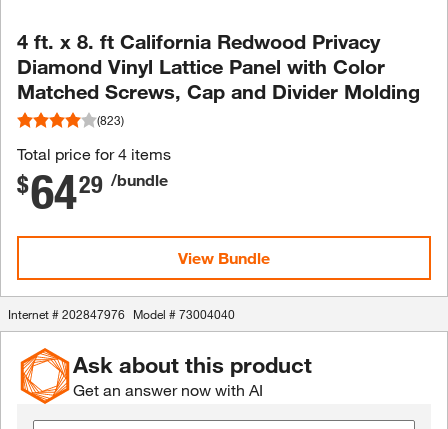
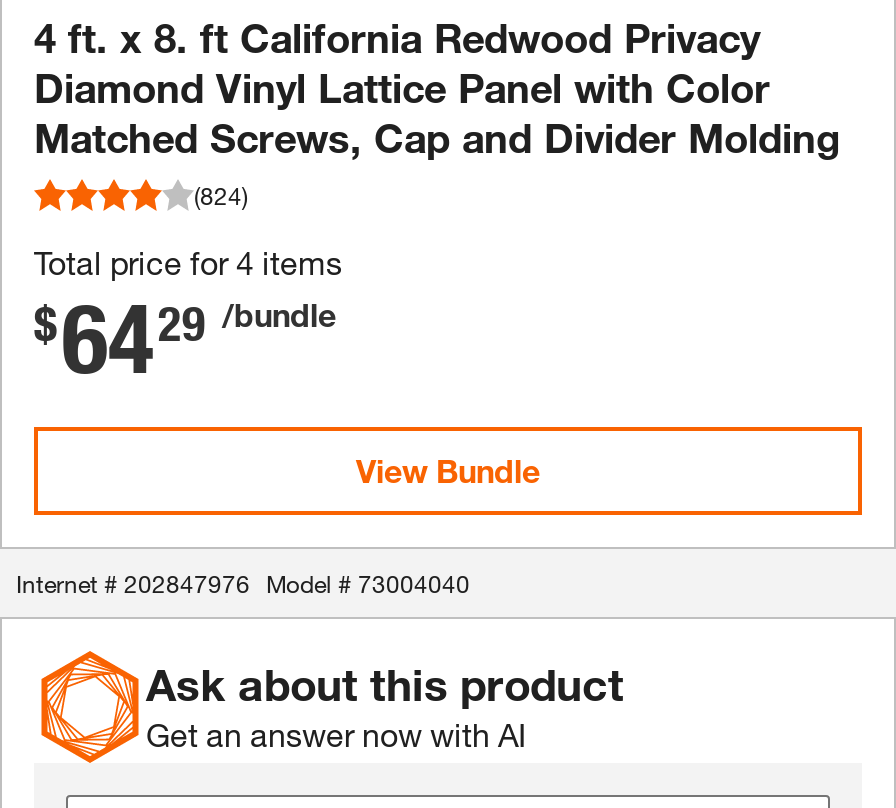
[97,112,124,128] (823) -> [194,180,248,212] (824)

